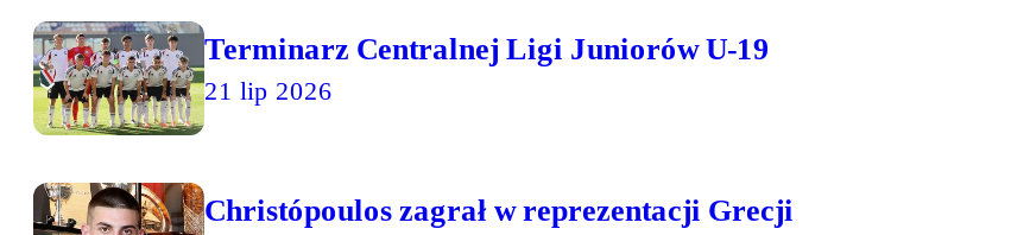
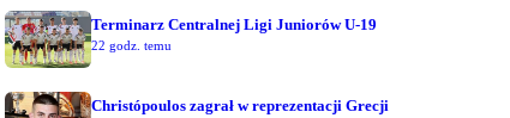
[204,76,333,104] 21 lip 2026 -> [91,38,172,52] 22 godz. temu

